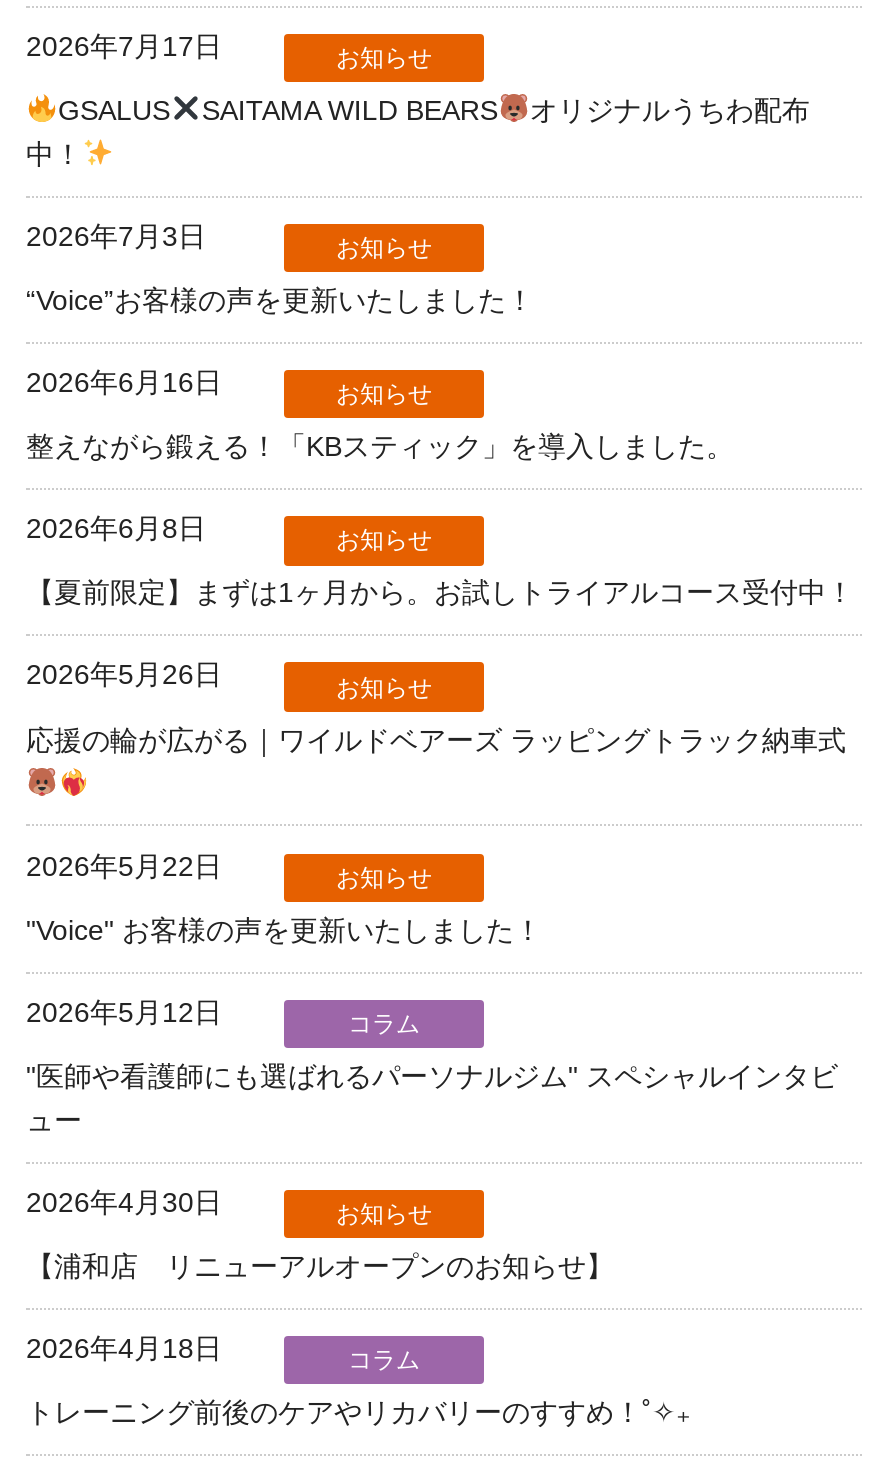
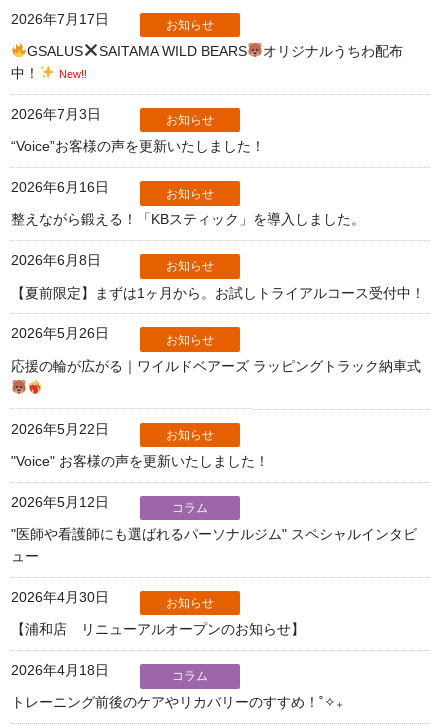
none -> [59,68,87,80] New!!

